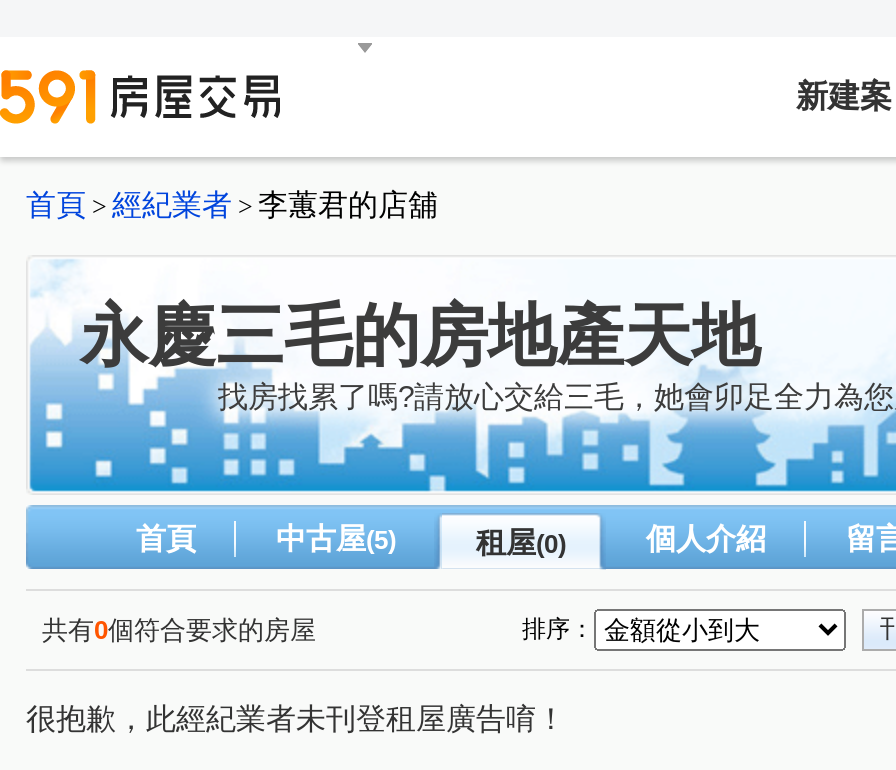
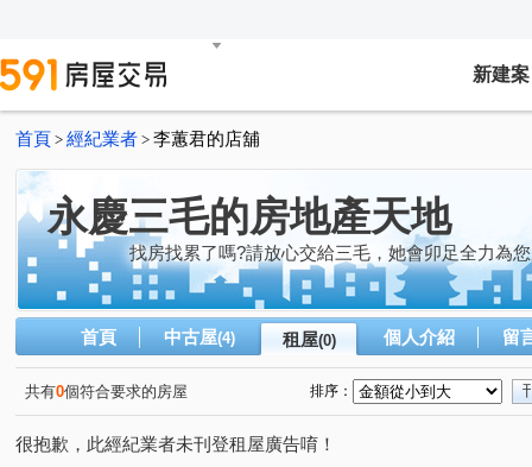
[276,521,396,555] 中古屋(5) -> [164,327,235,347] 中古屋(4)

